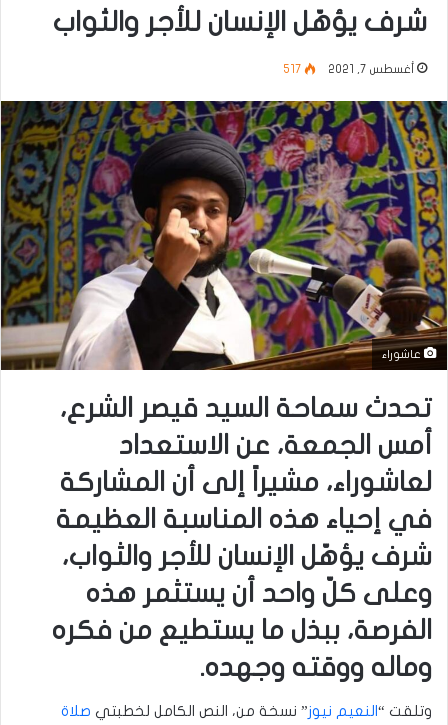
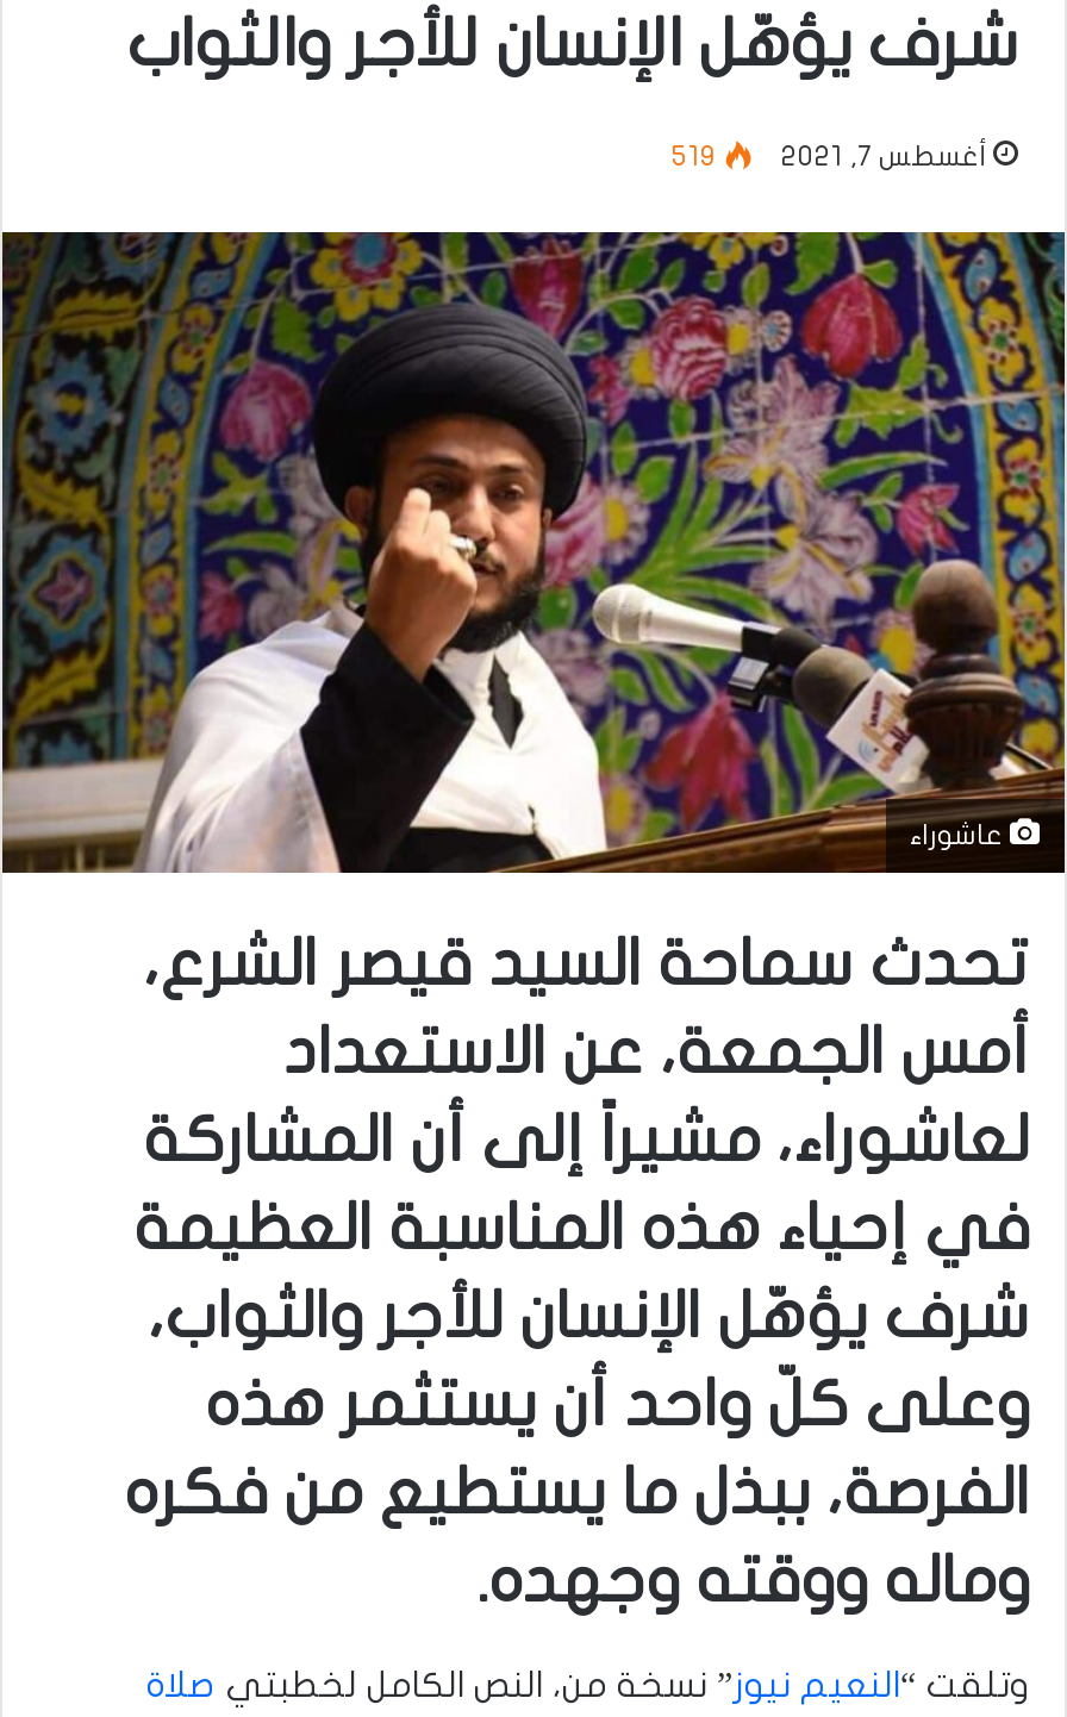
[283,63,301,75] 517 -> [672,142,717,171] 519

